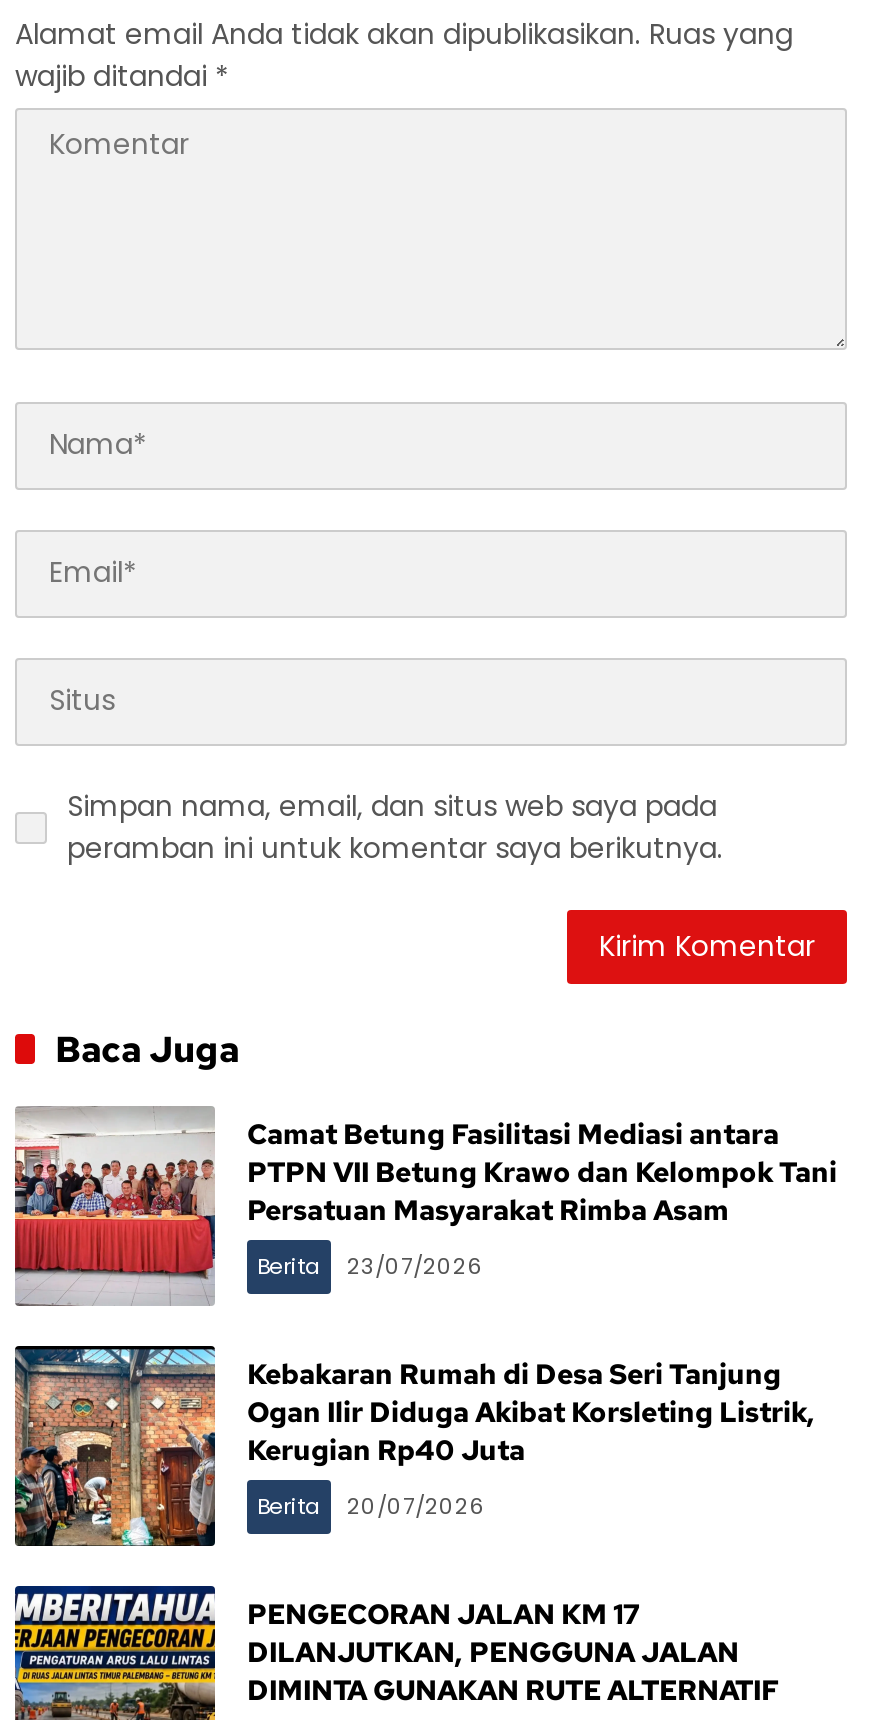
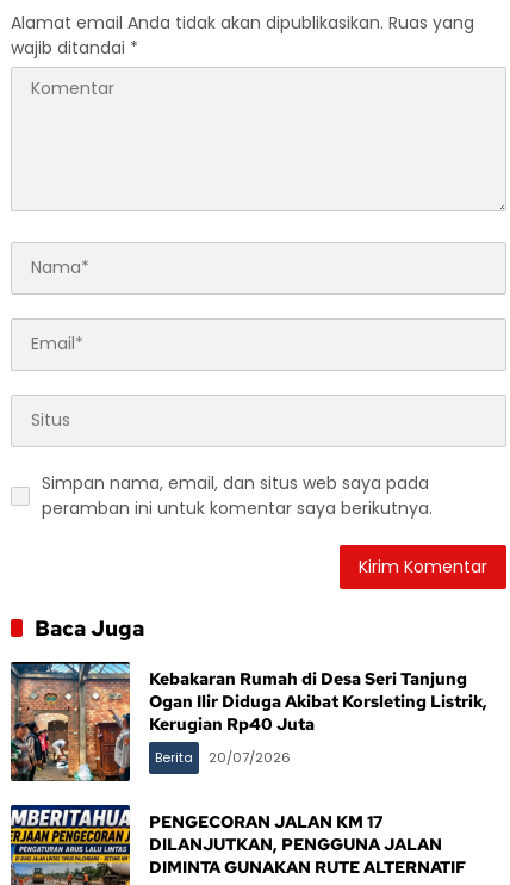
[13,1108,837,1306] [image] | Camat Betung Fasilitasi Mediasi antara | PTPN VII Betung Krawo dan Kelompok Tani | Persatuan Masyarakat Rimba Asam | Berita | 23/07/2026 -> none

